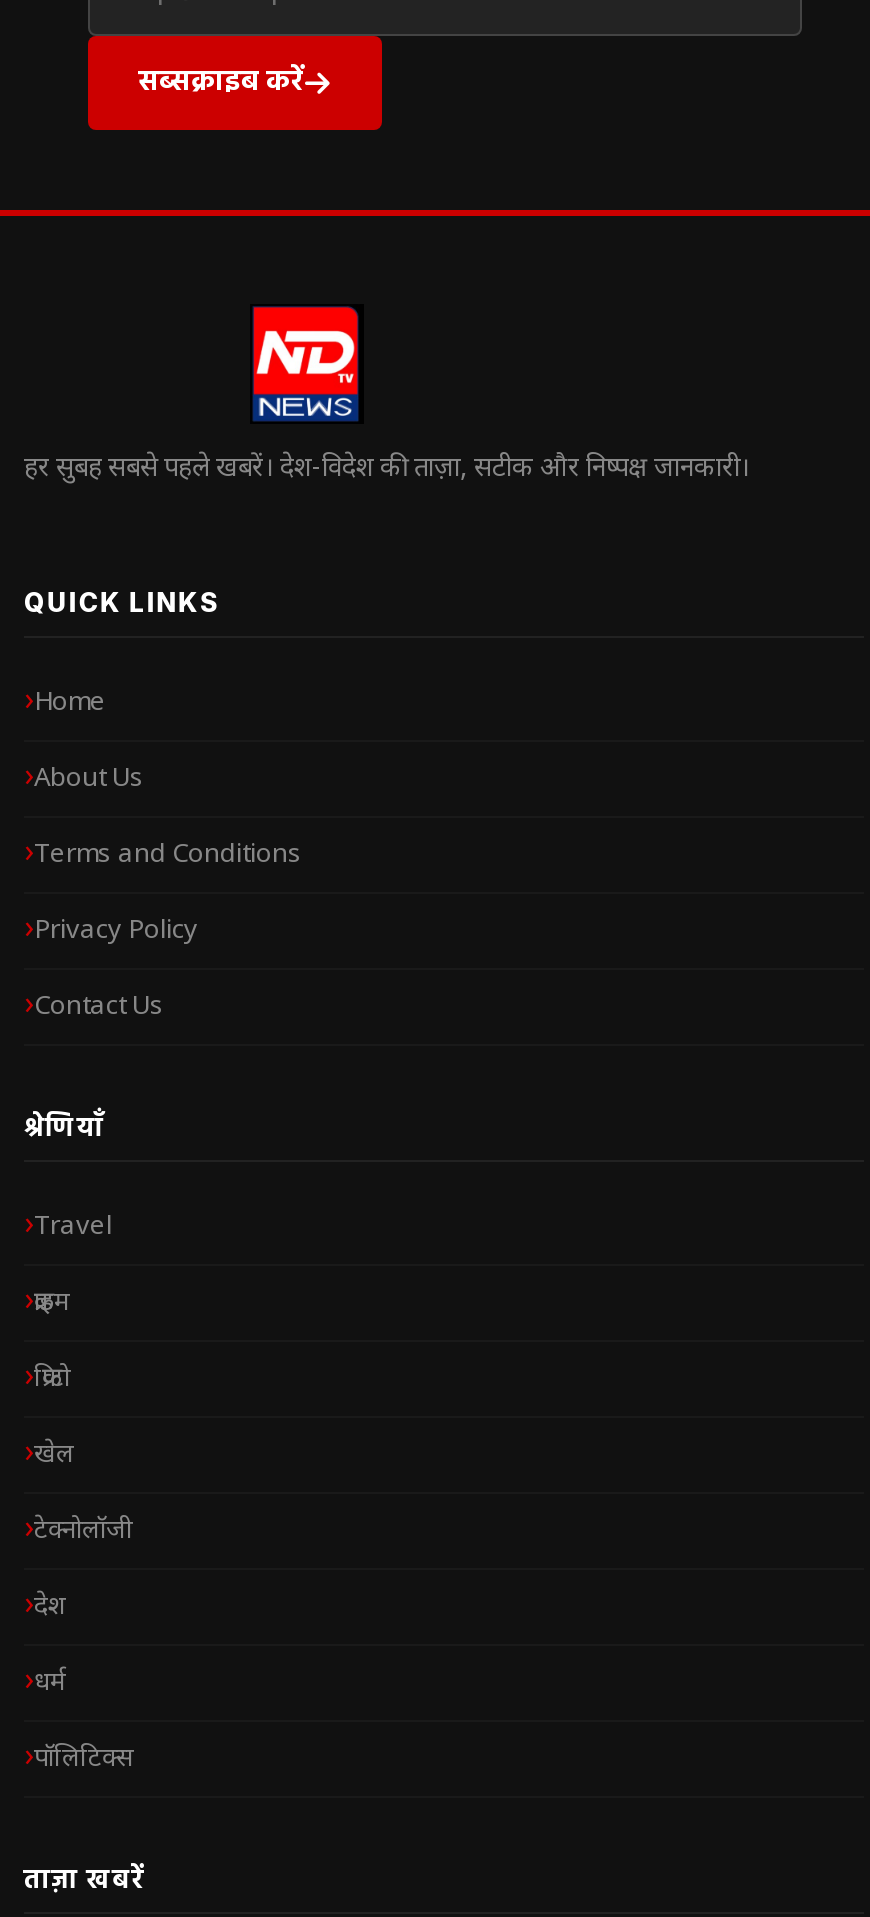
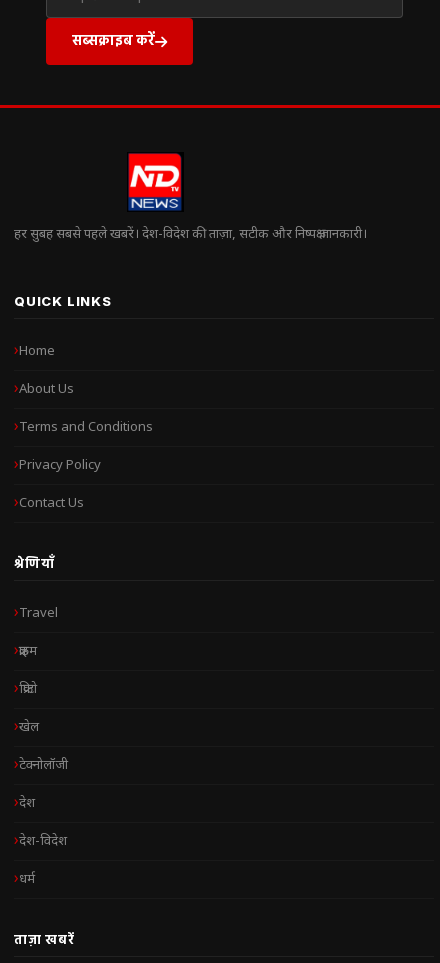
none -> [19,832,67,849] देश-विदेश
moved [34,1665,66,1699] -> [19,870,35,887]: धर्म
[34,1741,134,1775] पॉलिटिक्स -> none

